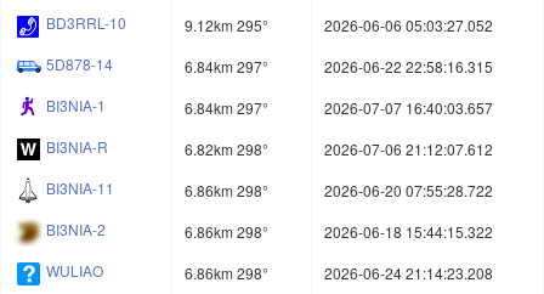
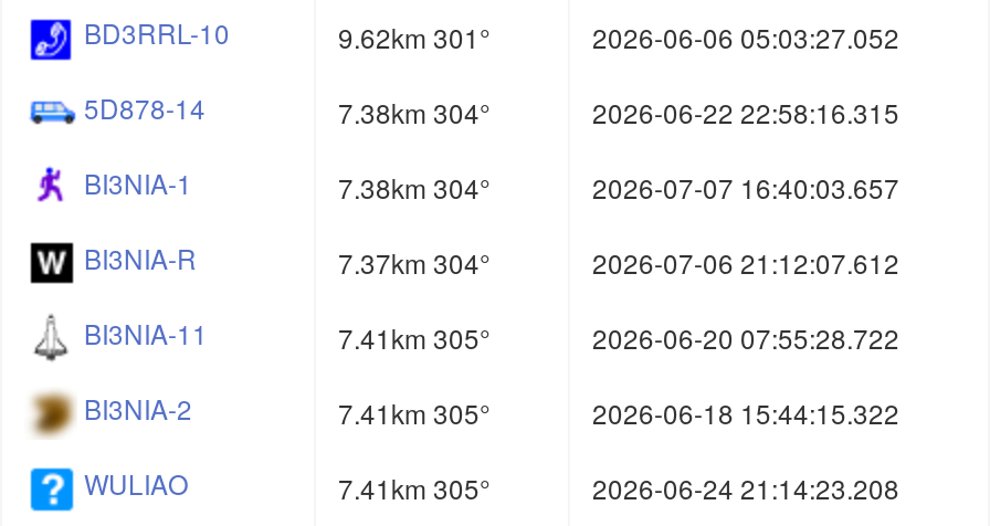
[185,15,268,35] 9.12km 295° -> [338,18,491,55] 9.62km 301°
[185,56,268,77] 6.84km 297° -> [338,93,491,130] 7.38km 304°
[185,97,268,118] 6.84km 297° -> [338,168,491,206] 7.38km 304°
[185,138,268,159] 6.82km 298° -> [338,243,491,281] 7.37km 304°
[185,180,268,200] 6.86km 298° -> [338,318,491,356] 7.41km 305°
[185,221,268,242] 6.86km 298° -> [338,393,491,431] 7.41km 305°
[185,262,268,283] 6.86km 298° -> [338,469,491,506] 7.41km 305°

